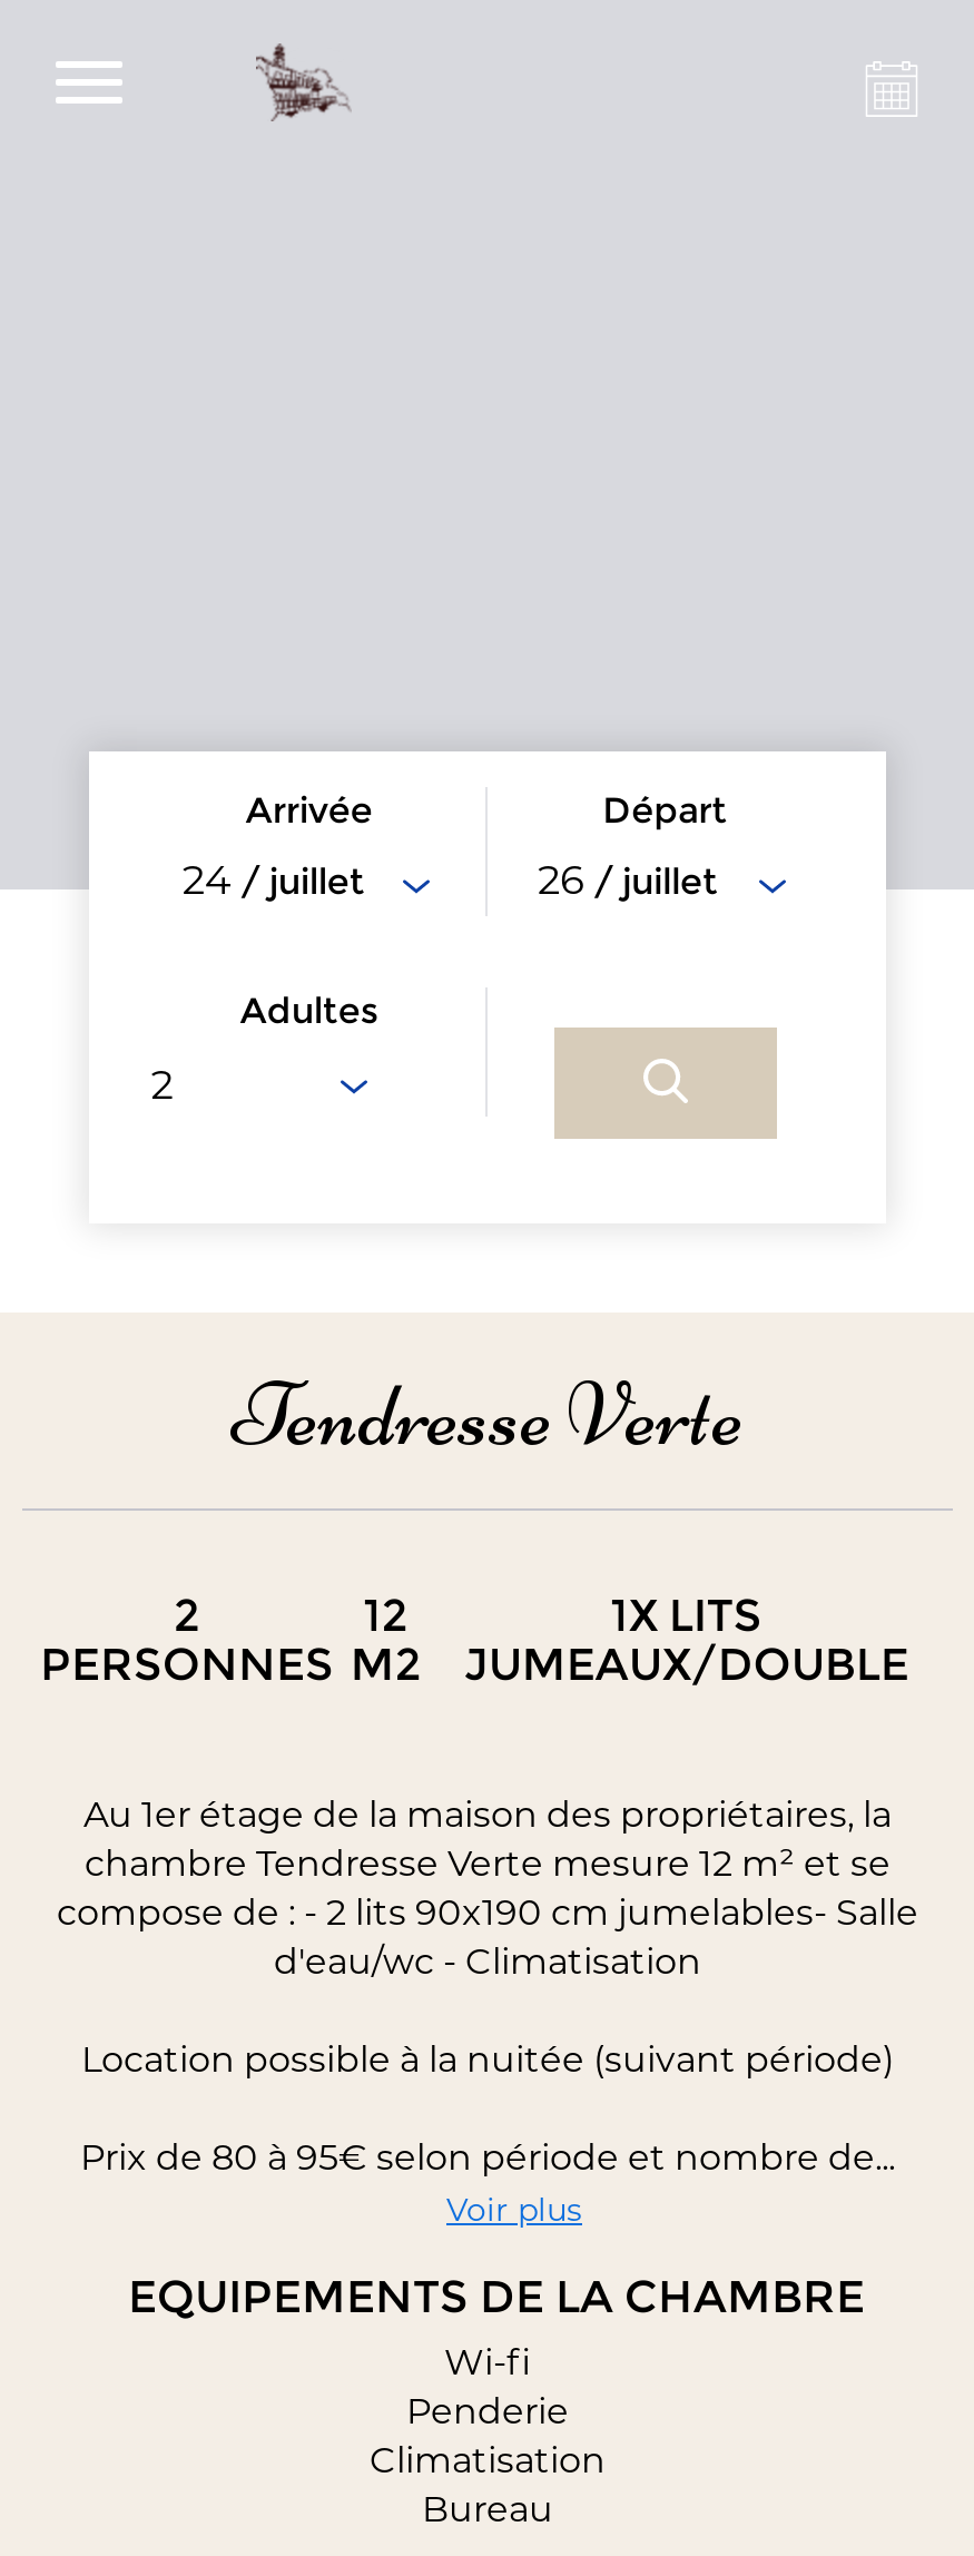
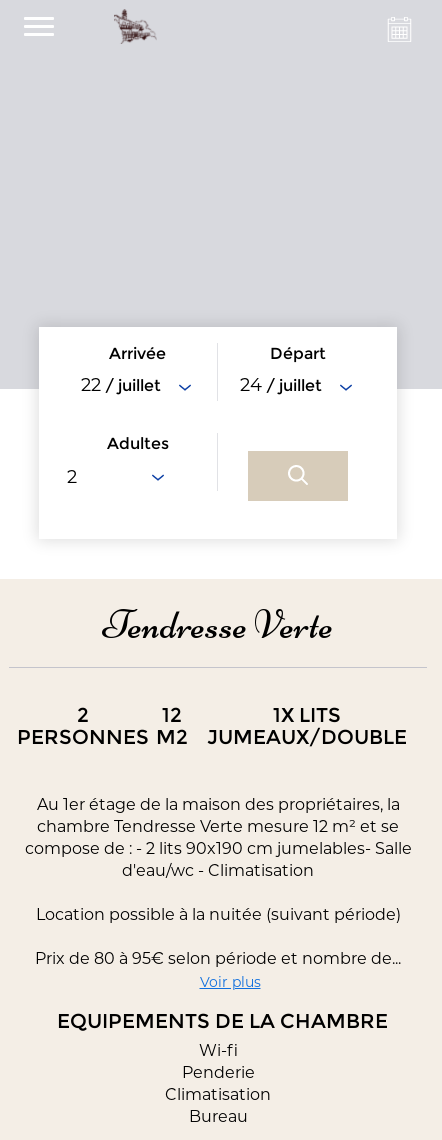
[182,856,365,905] 24 / juillet -> [81,374,161,396] 22 / juillet
[538,856,718,905] 26 / juillet -> [240,374,322,396] 24 / juillet

